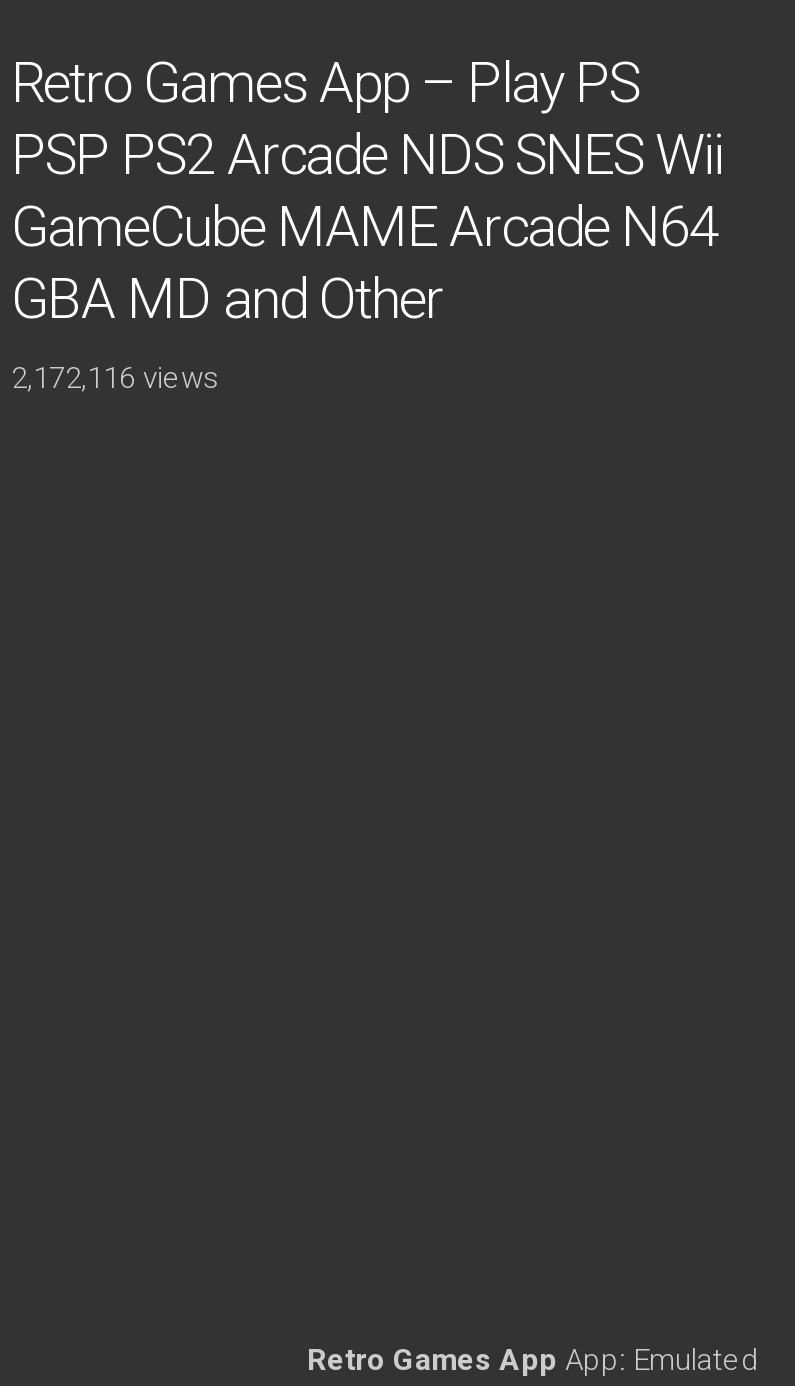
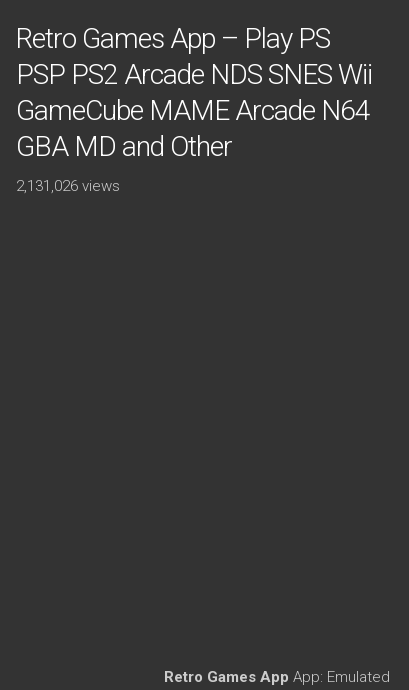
[11,360,219,396] 2,172,116 views -> [16,177,120,195] 2,131,026 views

